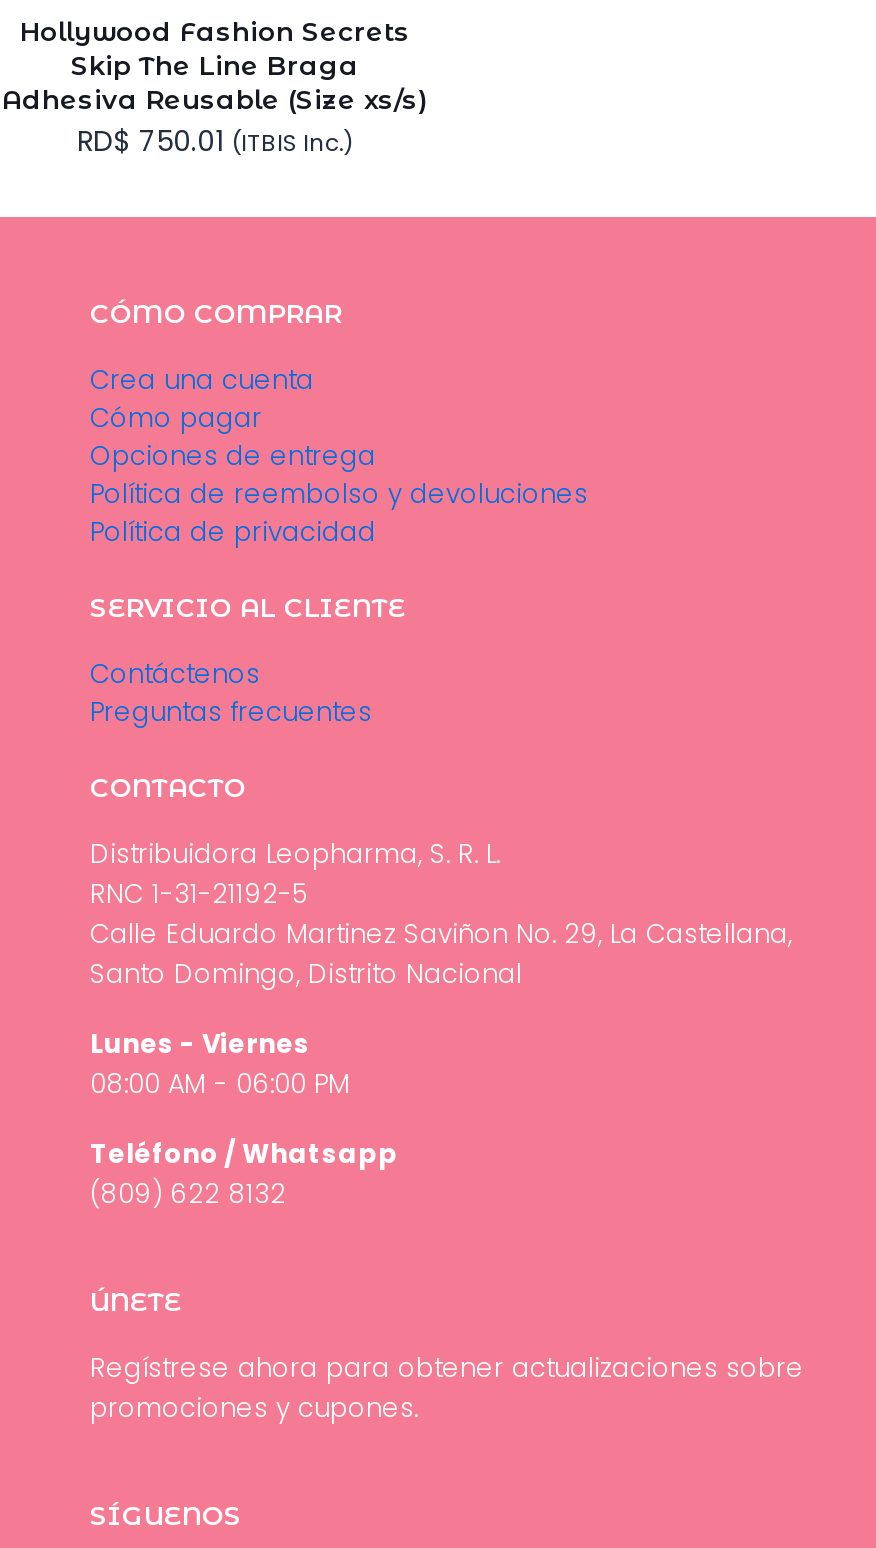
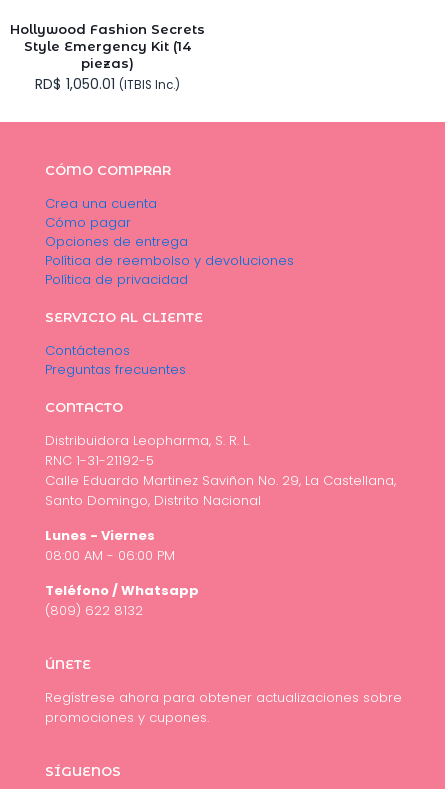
[2,49,428,161] Skip The Line Braga | Adhesiva Reusable (Size xs/s) | RD$ 750.01 (ITBIS Inc.) -> [23,38,191,94] Style Emergency Kit (14 | piezas) | RD$ 1,050.01 (ITBIS Inc.)

